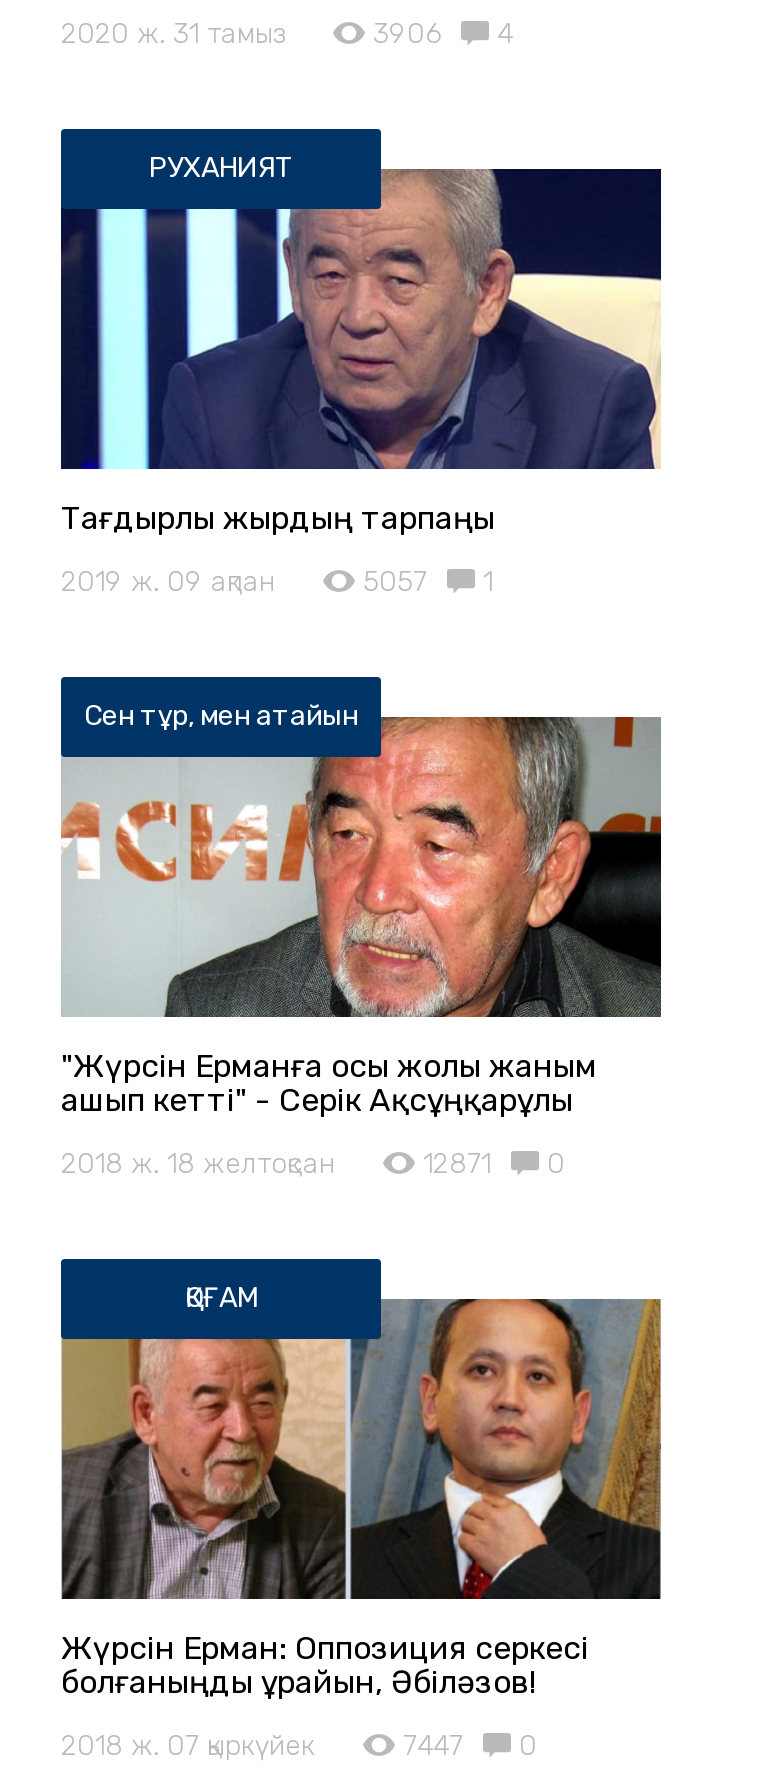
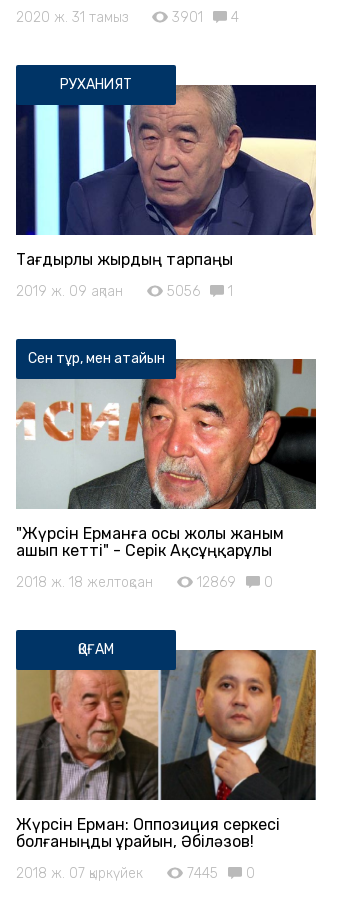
[373,16,513,50] 3906 4 -> [172,8,239,25] 3901 4
[363,564,493,598] 5057 1 -> [167,282,233,299] 5056 1
[423,1146,565,1180] 12871 0 -> [197,573,273,590] 12869 0
[403,1728,537,1762] 7447 0 -> [187,864,255,881] 7445 0

